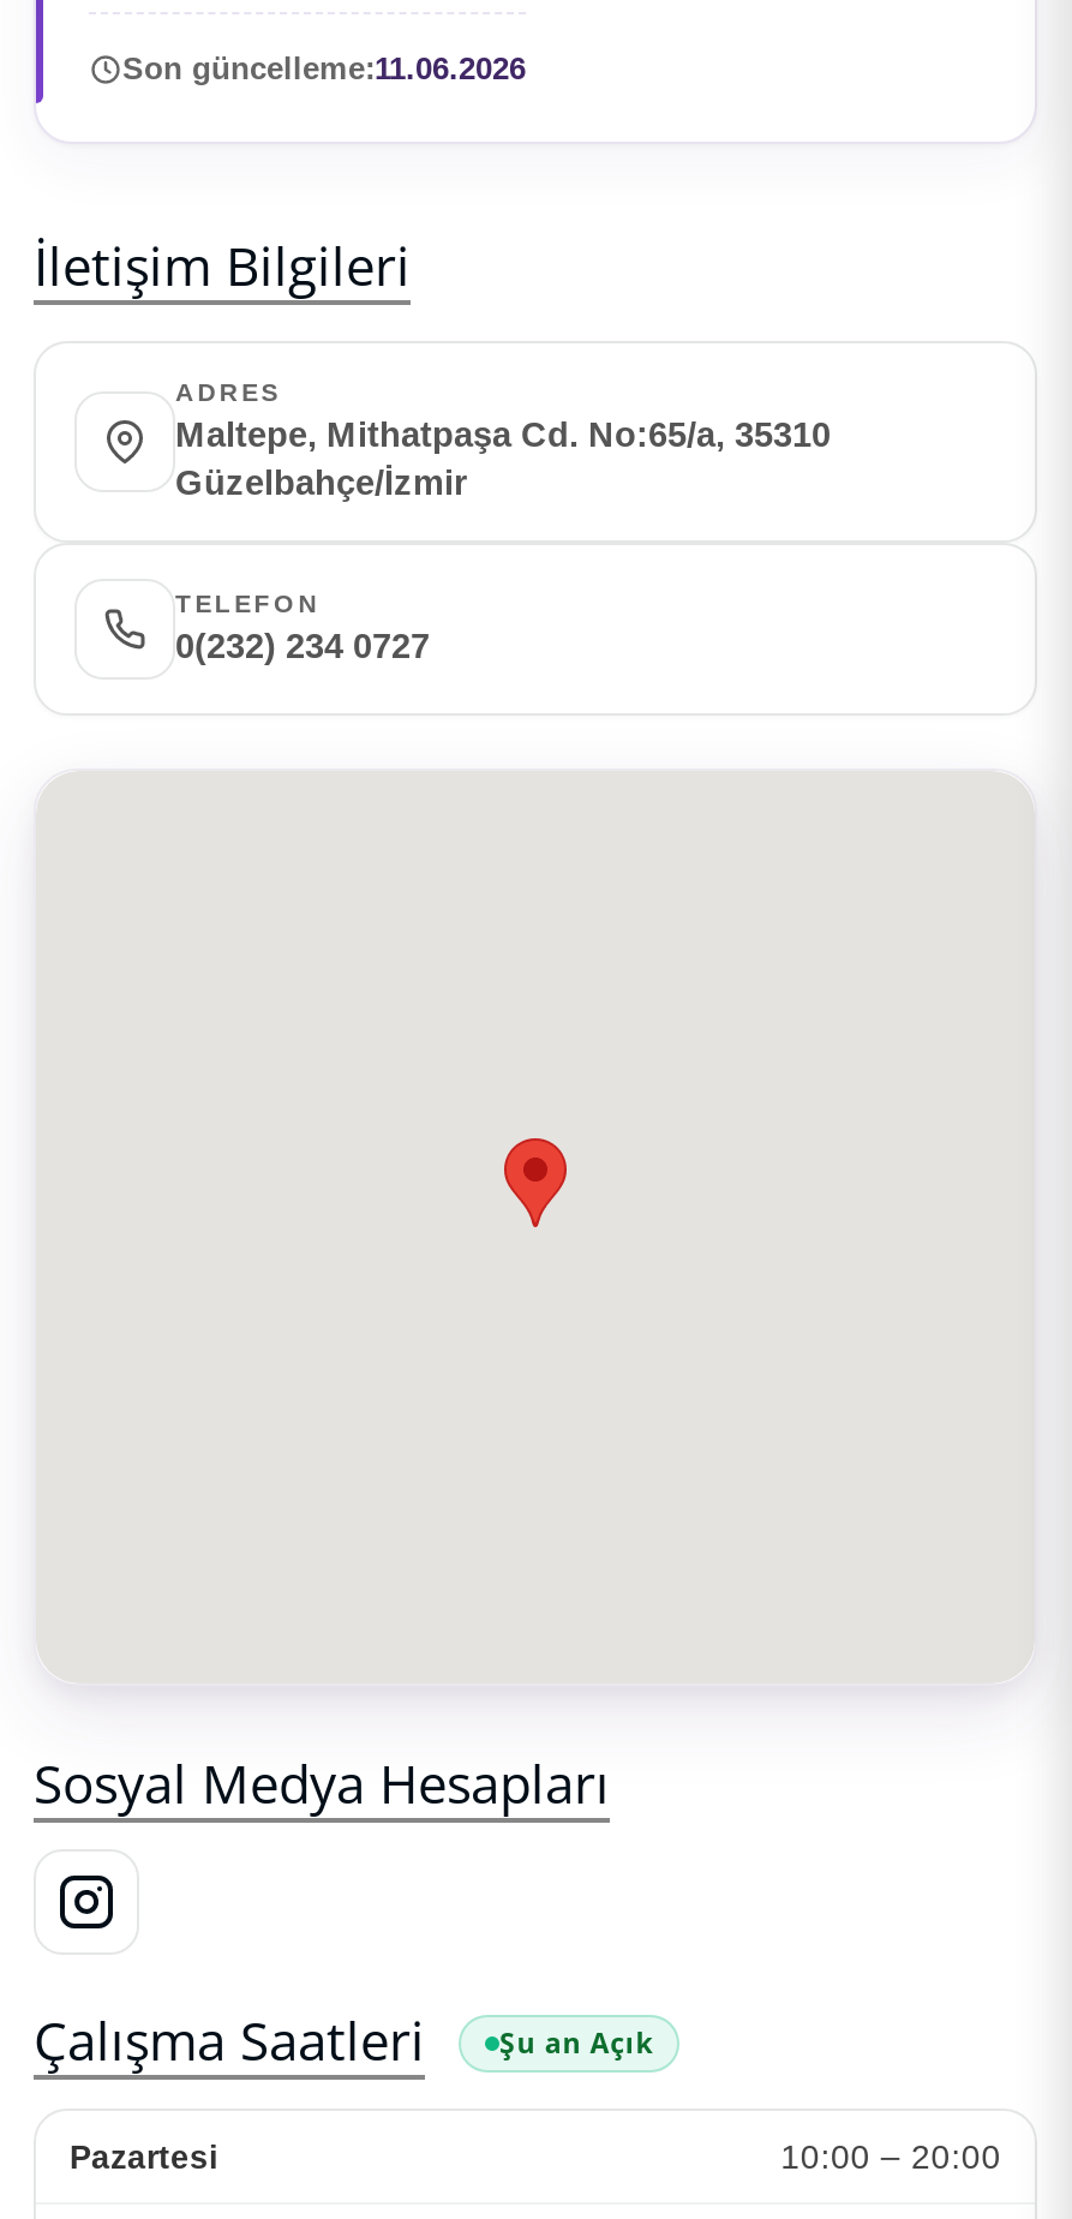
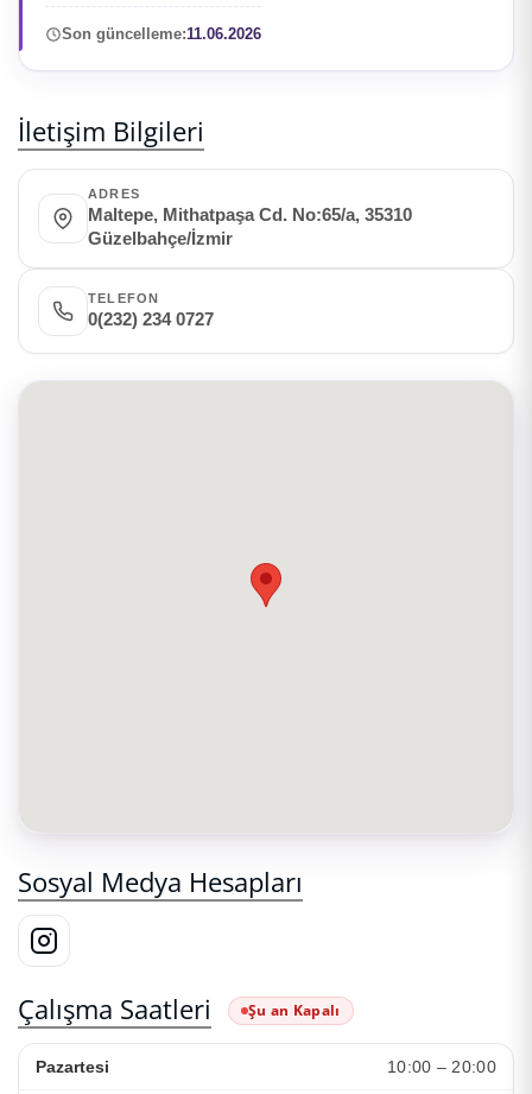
[499,2025,653,2061] Şu an Açık -> [248,1002,340,1020] Şu an Kapalı

